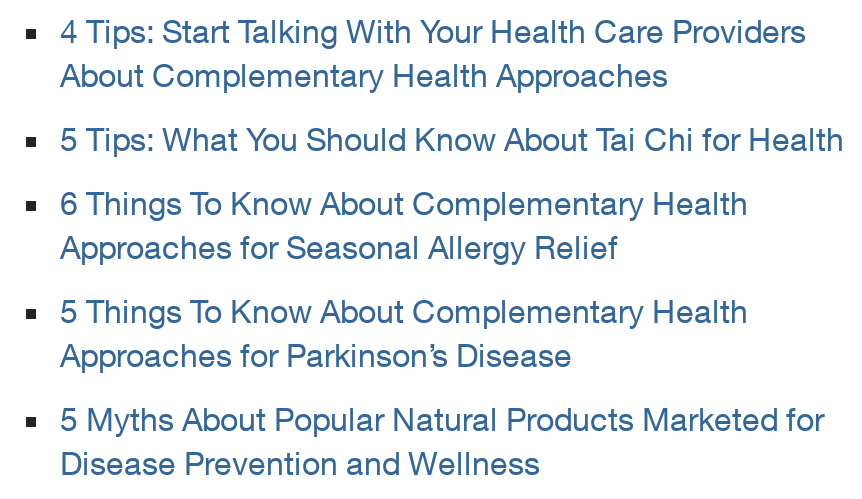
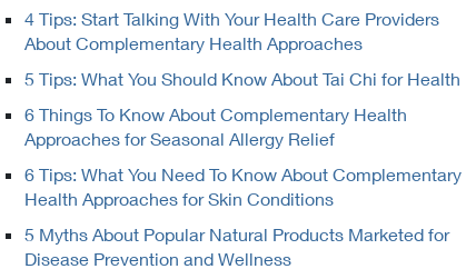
[60,290,748,372] 5 Things To Know About Complementary Health | Approaches for Parkinson’s Disease -> [24,163,462,209] 6 Tips: What You Need To Know About Complementary | Health Approaches for Skin Conditions

